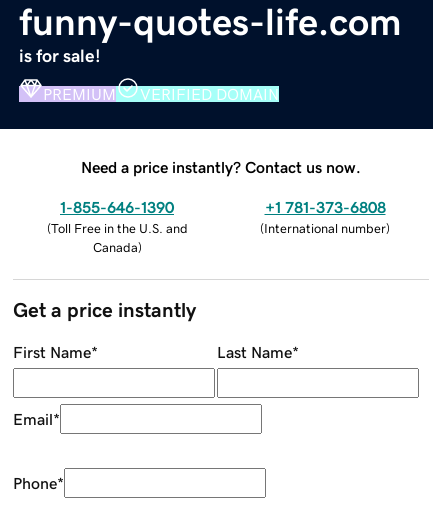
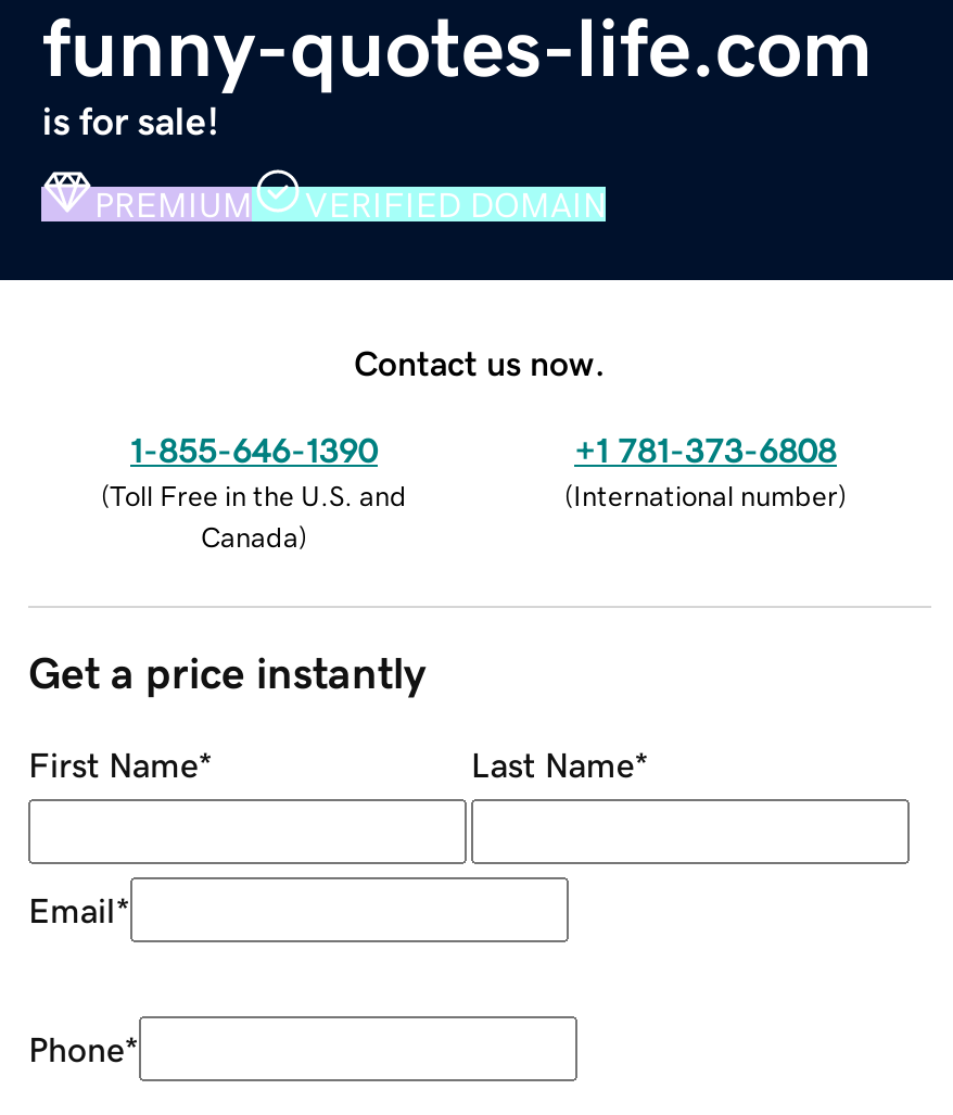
[81,159,361,175] Need a price instantly? Contact us now. -> [354,344,606,379] Contact us now.

